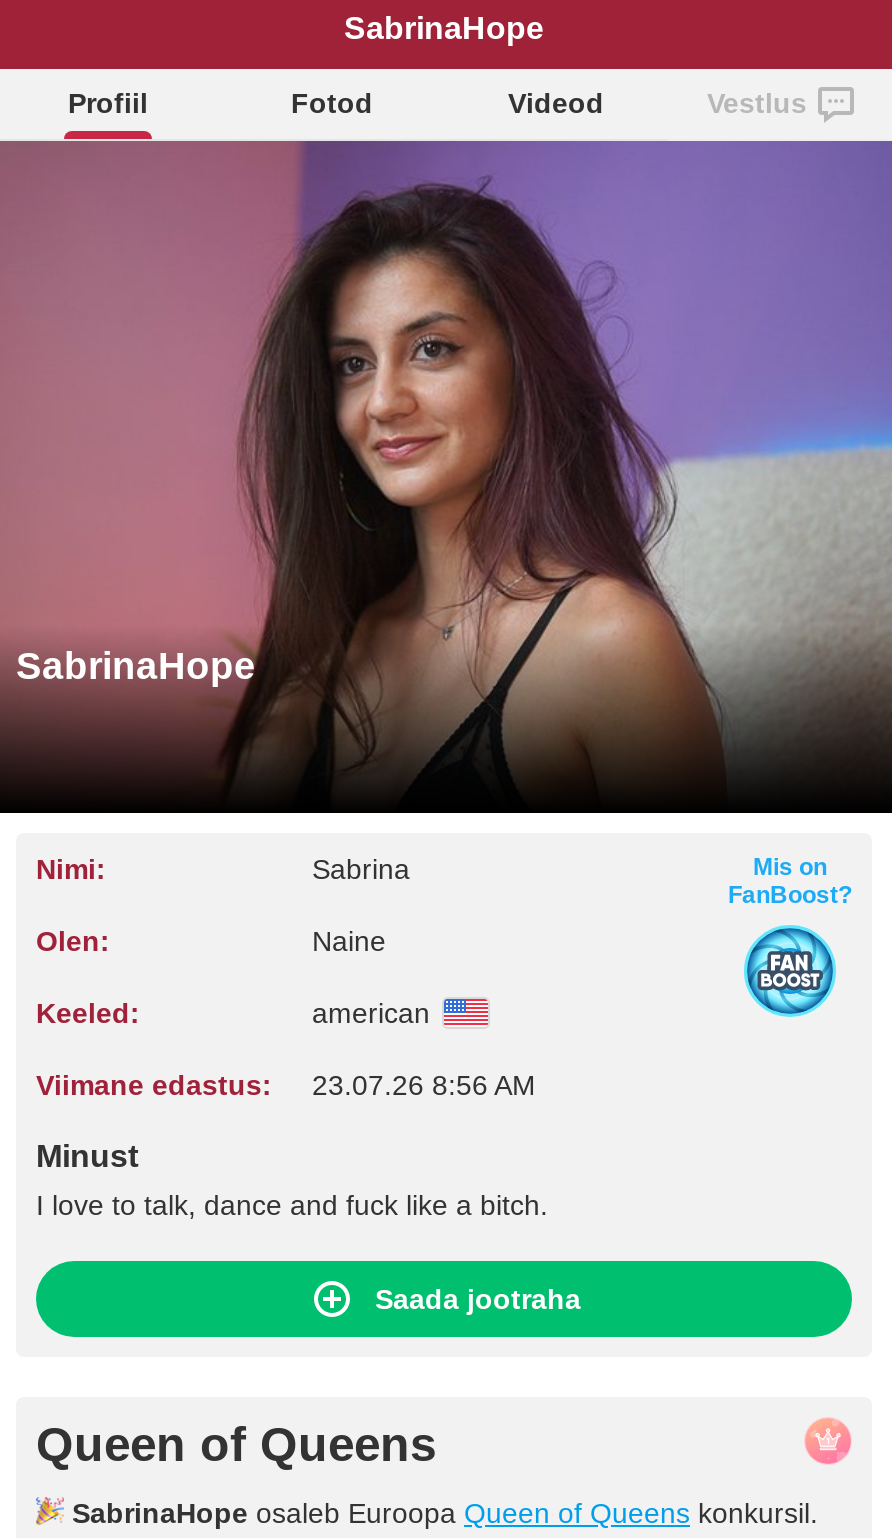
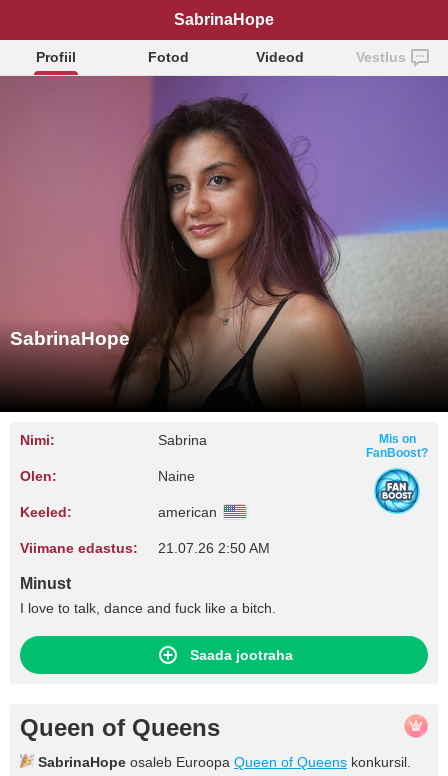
[36,1069,536,1101] Viimane edastus: 23.07.26 8:56 AM -> [20,540,270,556] Viimane edastus: 21.07.26 2:50 AM

